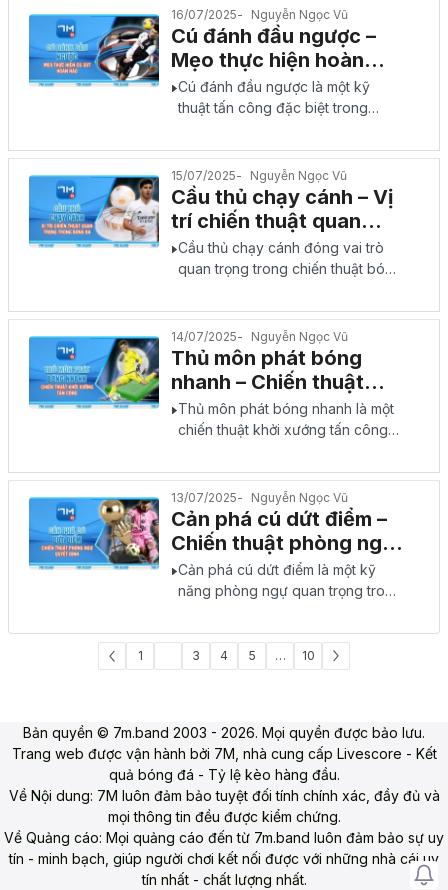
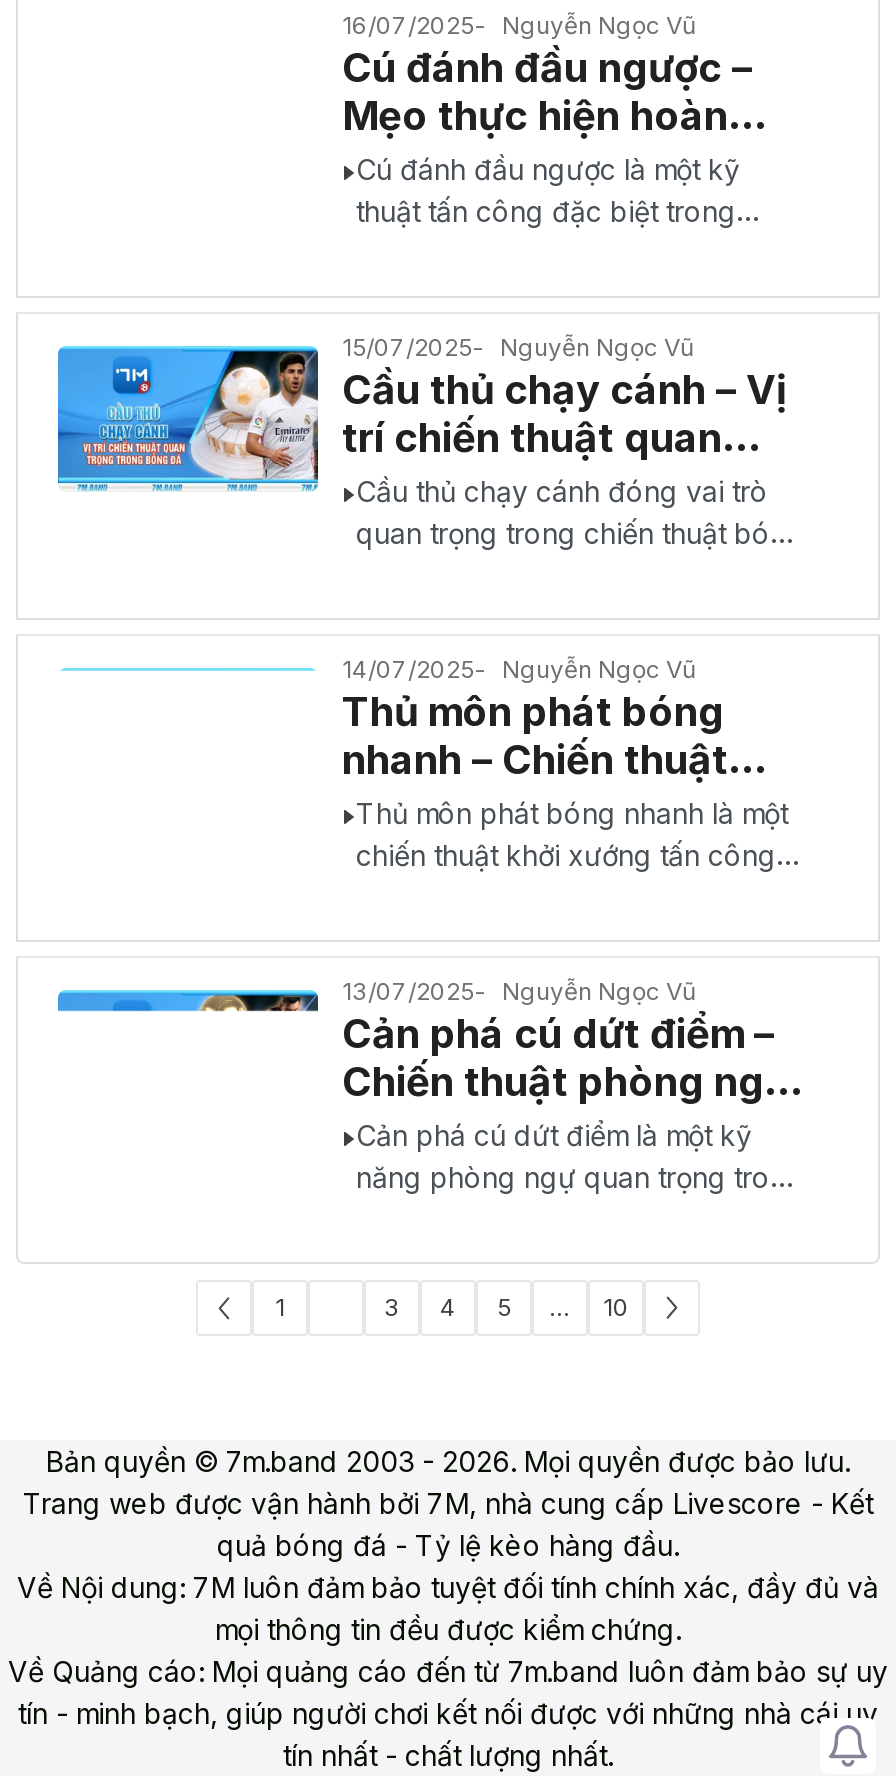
[28,13,160,87] [image] -> none
[28,336,160,409] [image] -> none
[28,506,160,570] [image] -> none

